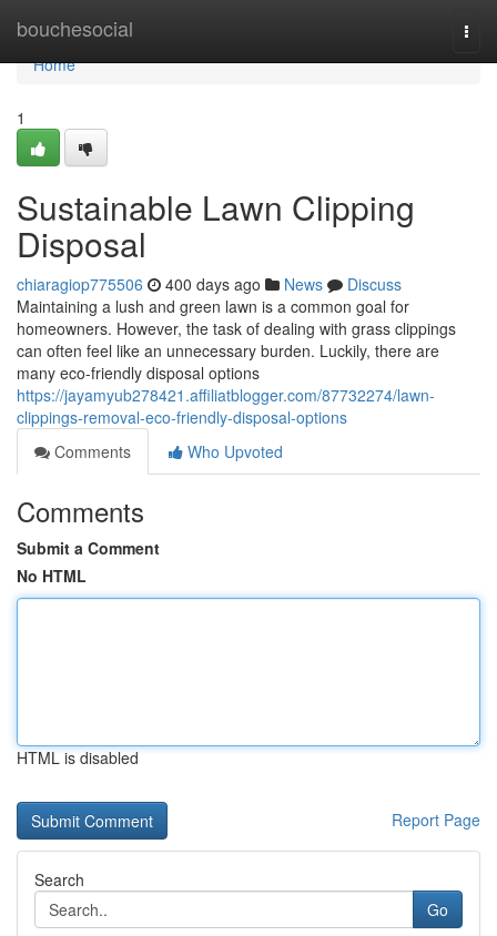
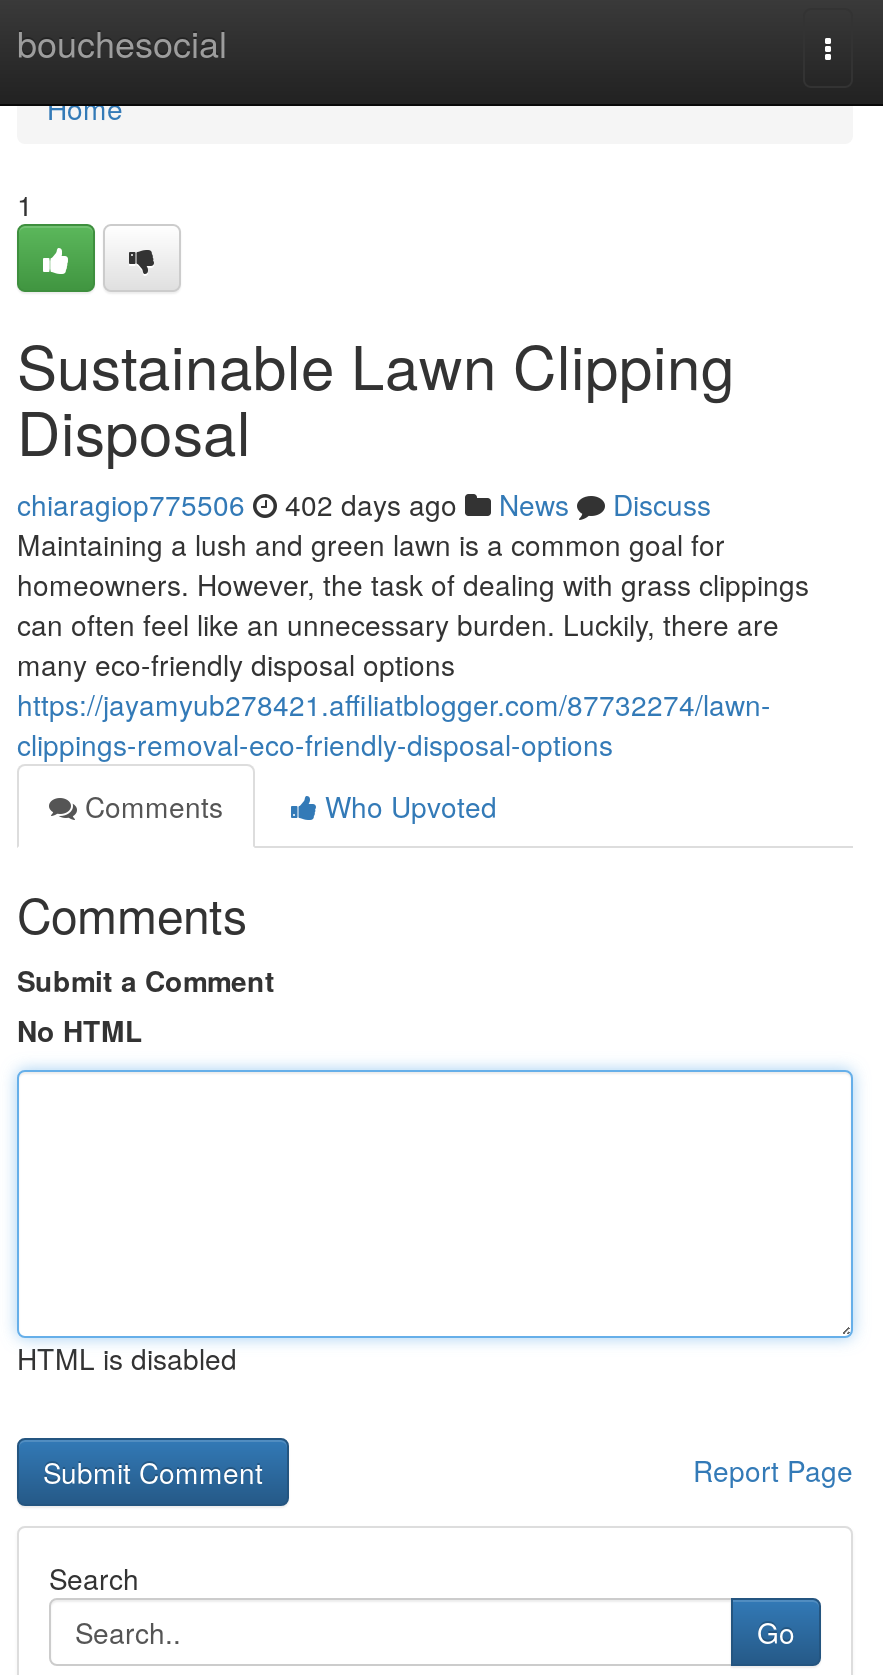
[17,273,402,295] chiaragiop775506 400 days ago News Discuss -> [17,484,711,524] chiaragiop775506 402 days ago News Discuss

